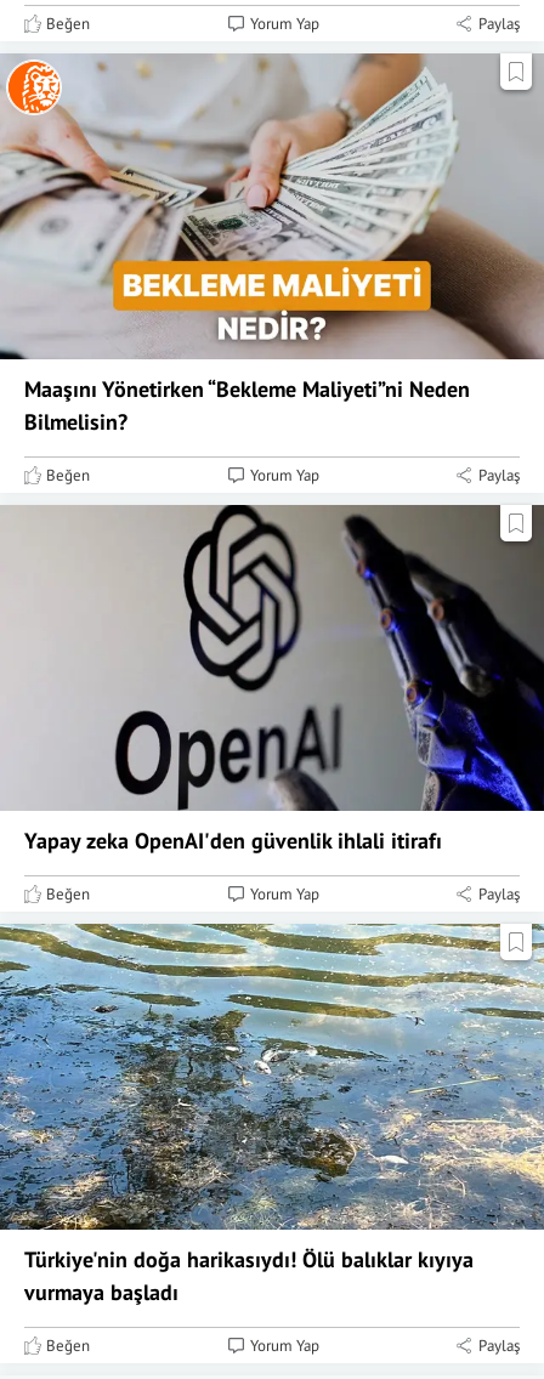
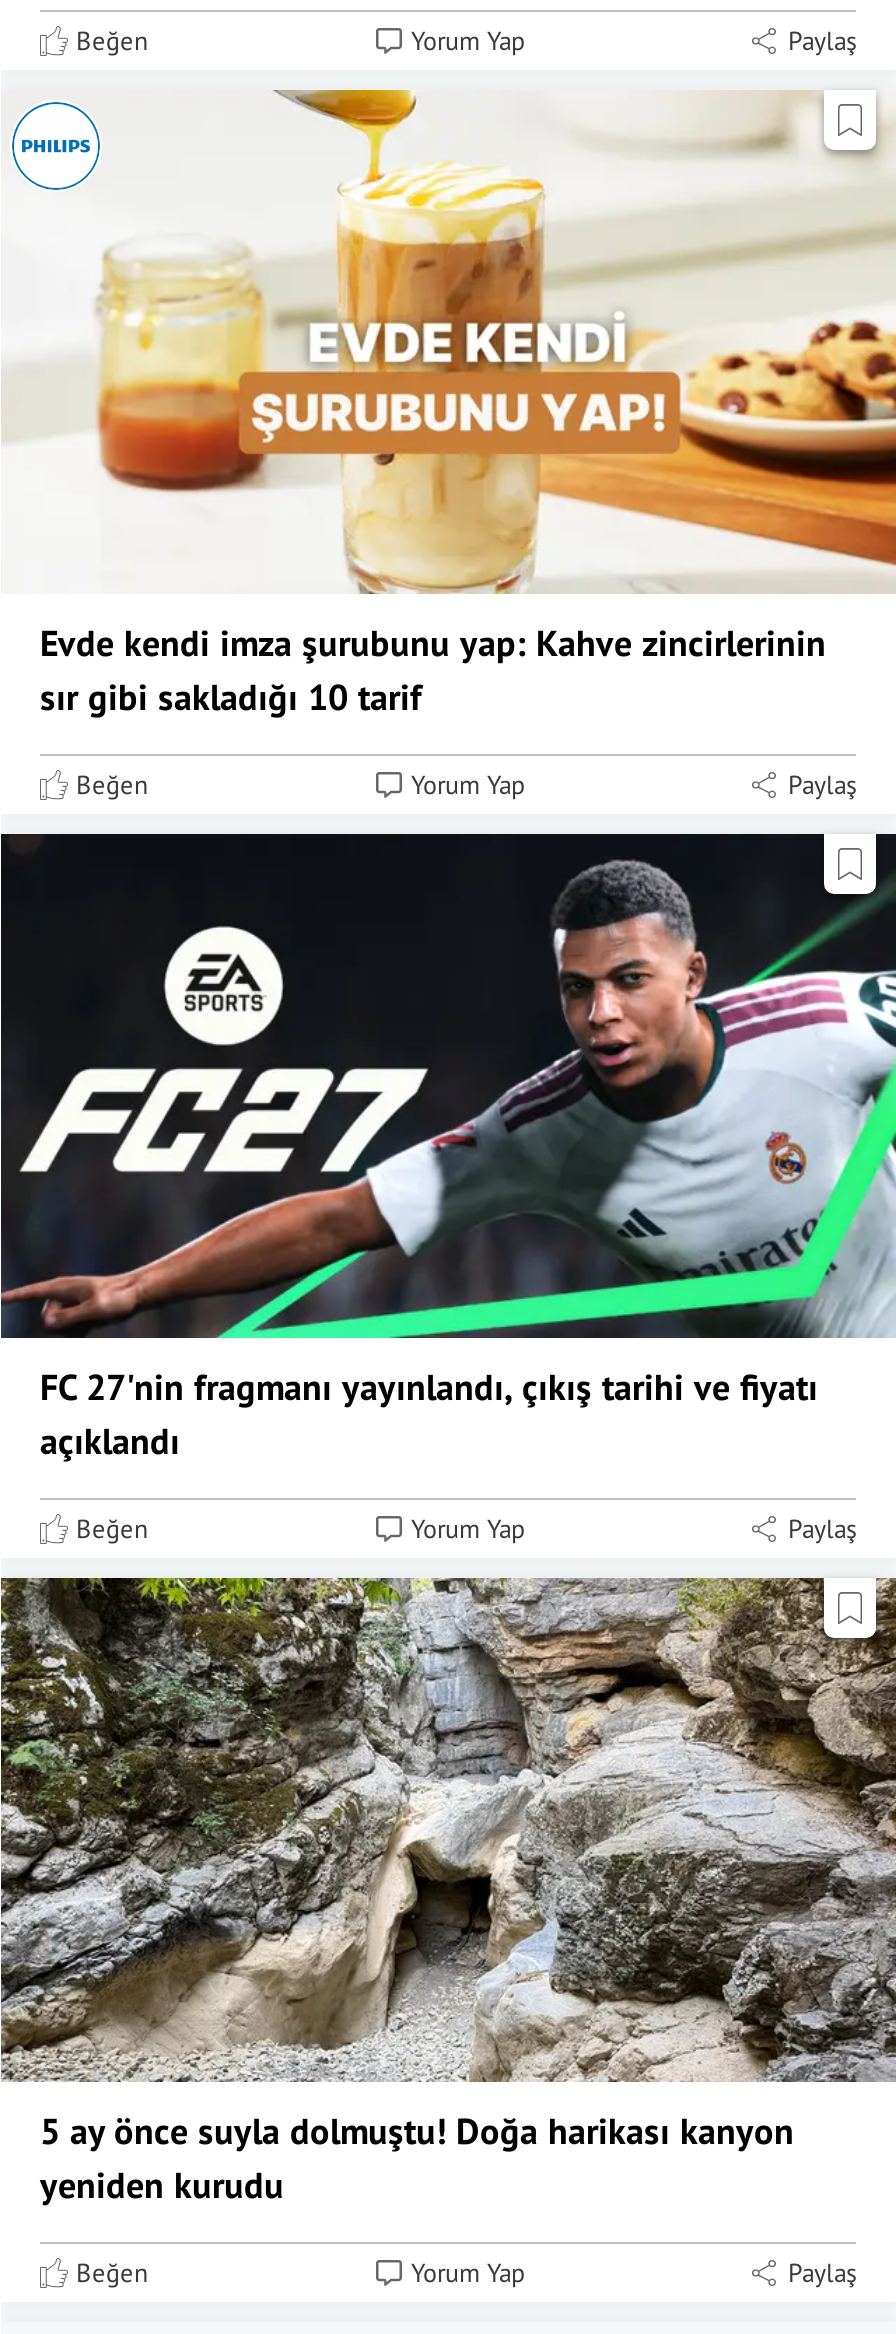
[4,52,540,436] [image] | Maaşını Yönetirken “Bekleme Maliyeti”ni Neden | Bilmelisin? -> [6,88,890,720] [image] | Evde kendi imza şurubunu yap: Kahve zincirlerinin | sır gibi sakladığı 10 tarif
[4,505,540,855] [image] | Yapay zeka OpenAI'den güvenlik ihlali itirafı -> [6,832,890,1464] [image] | FC 27'nin fragmanı yayınlandı, çıkış tarihi ve fiyatı | açıklandı
[4,924,540,1306] [image] | Türkiye'nin doğa harikasıydı! Ölü balıklar kıyıya | vurmaya başladı -> [6,1576,890,2208] [image] | 5 ay önce suyla dolmuştu! Doğa harikası kanyon | yeniden kurudu

